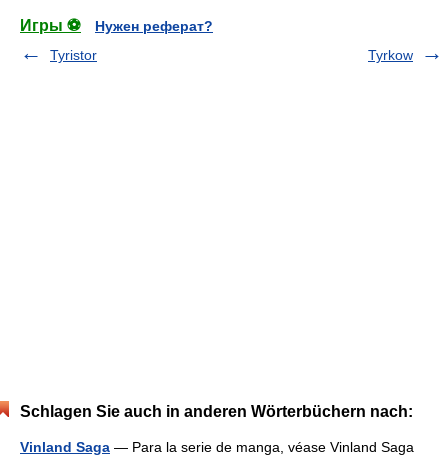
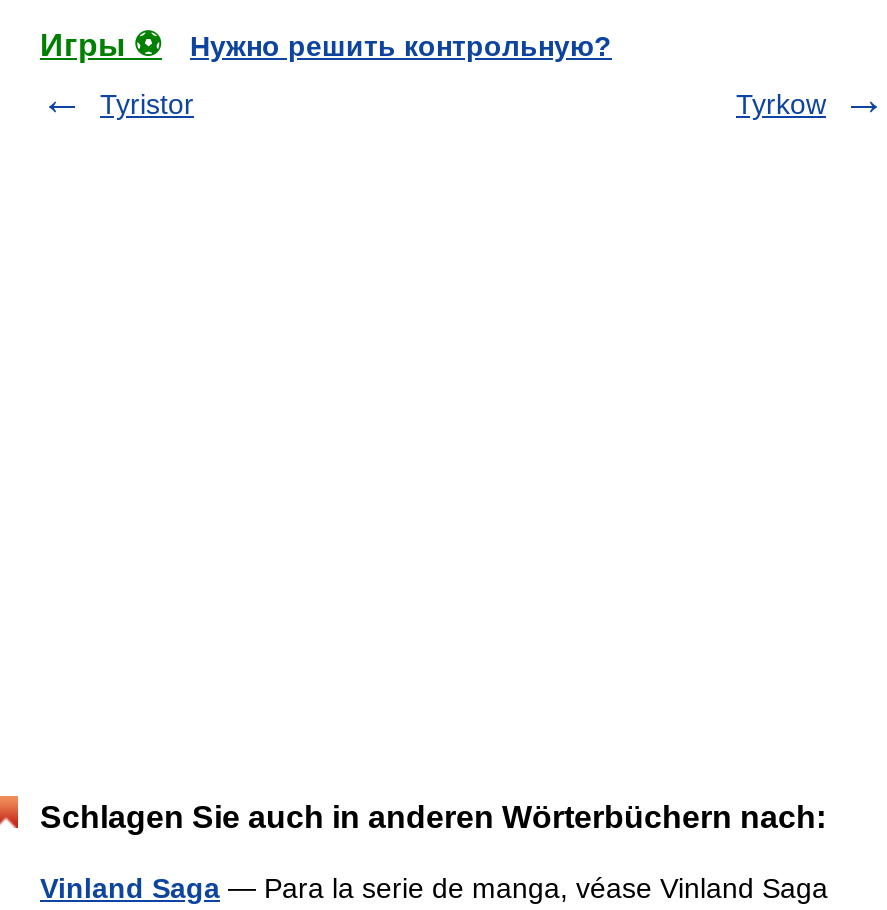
[95,17,213,33] Нужен реферат? -> [190,29,612,61] Нужно решить контрольную?

